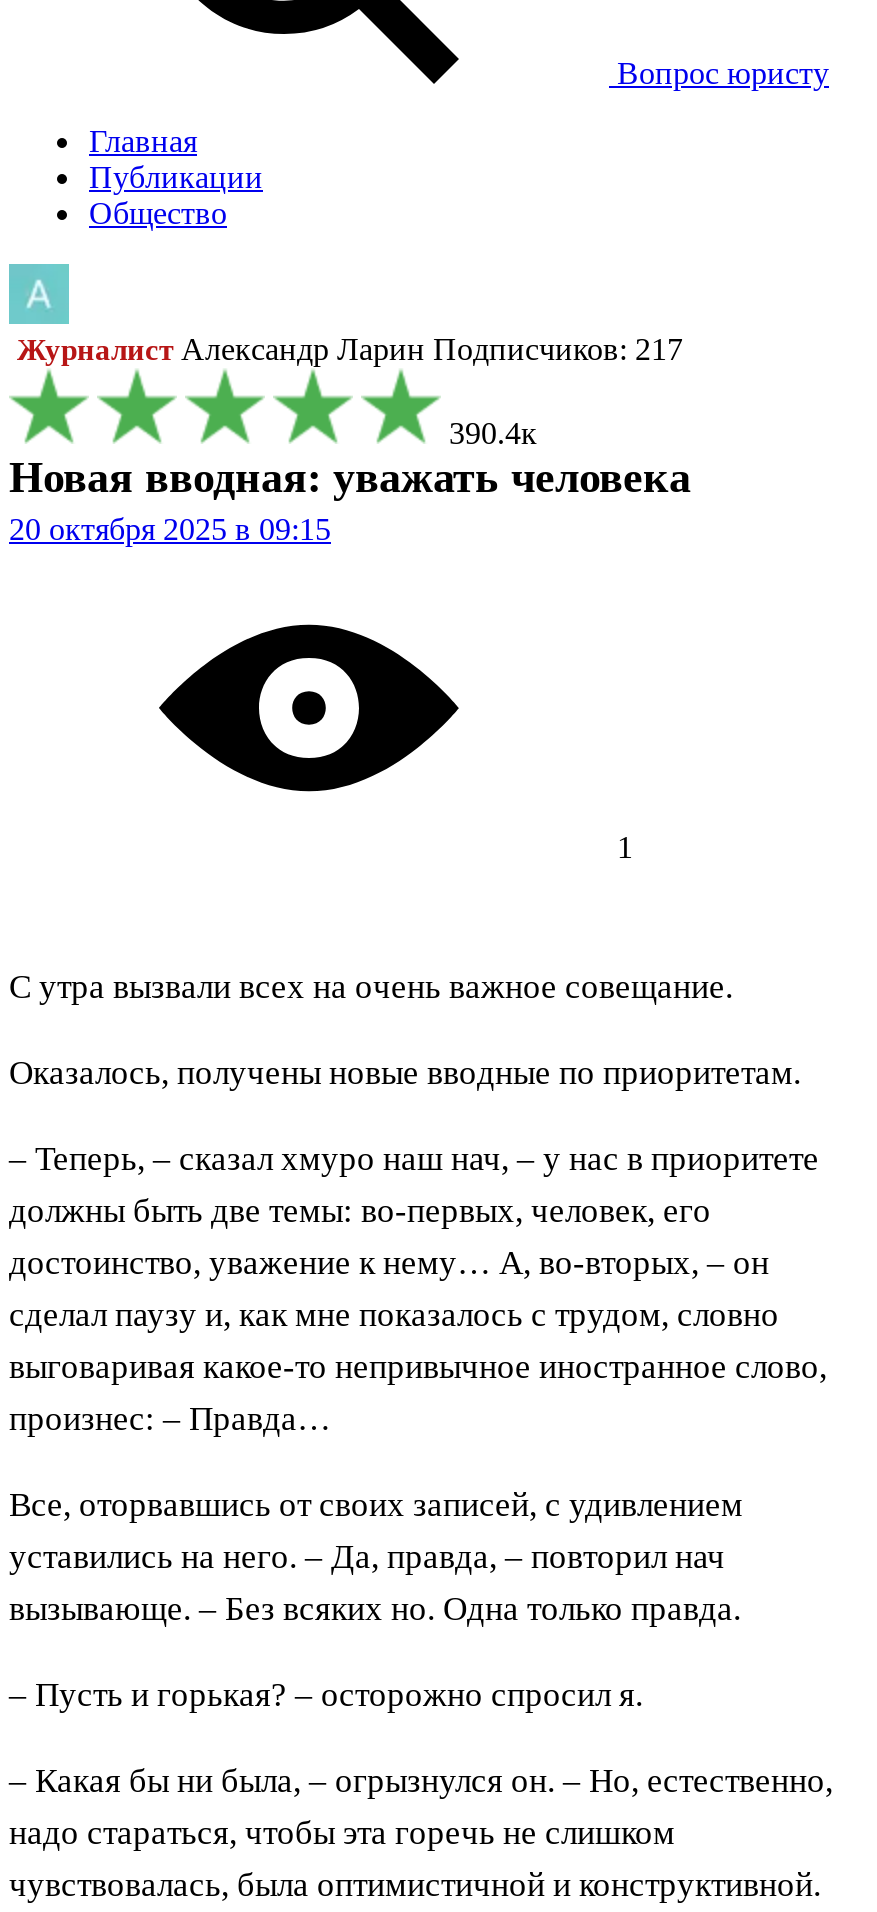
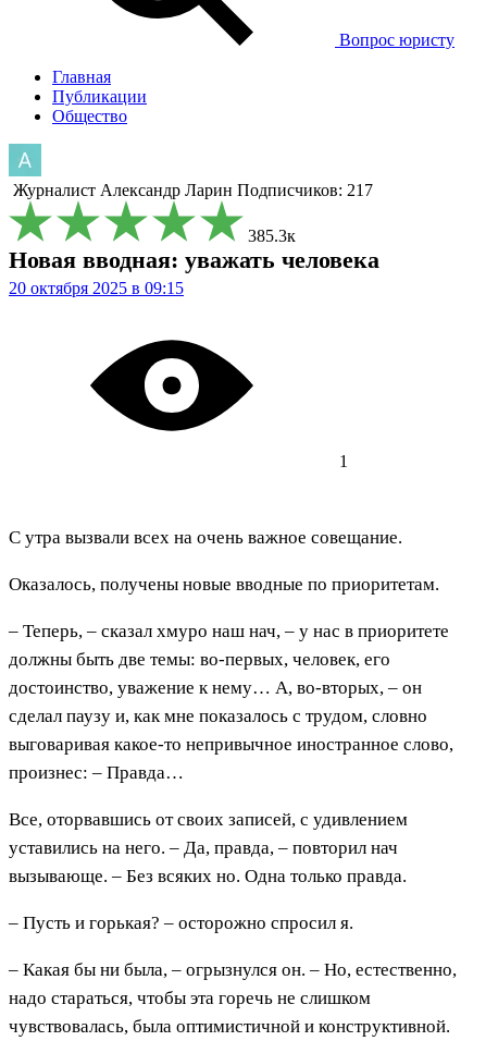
[449,416,537,450] 390.4к -> [248,226,296,245] 385.3к

